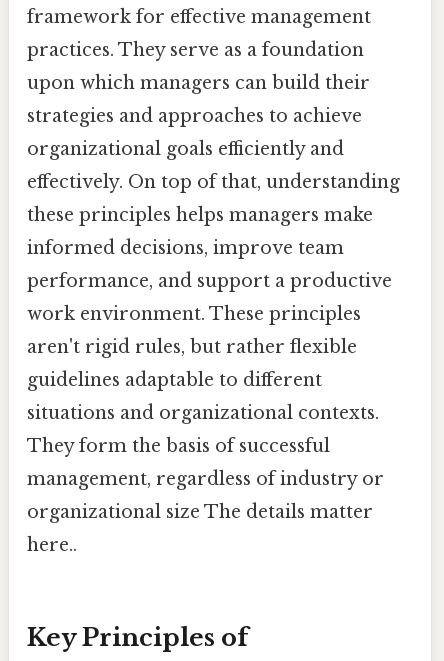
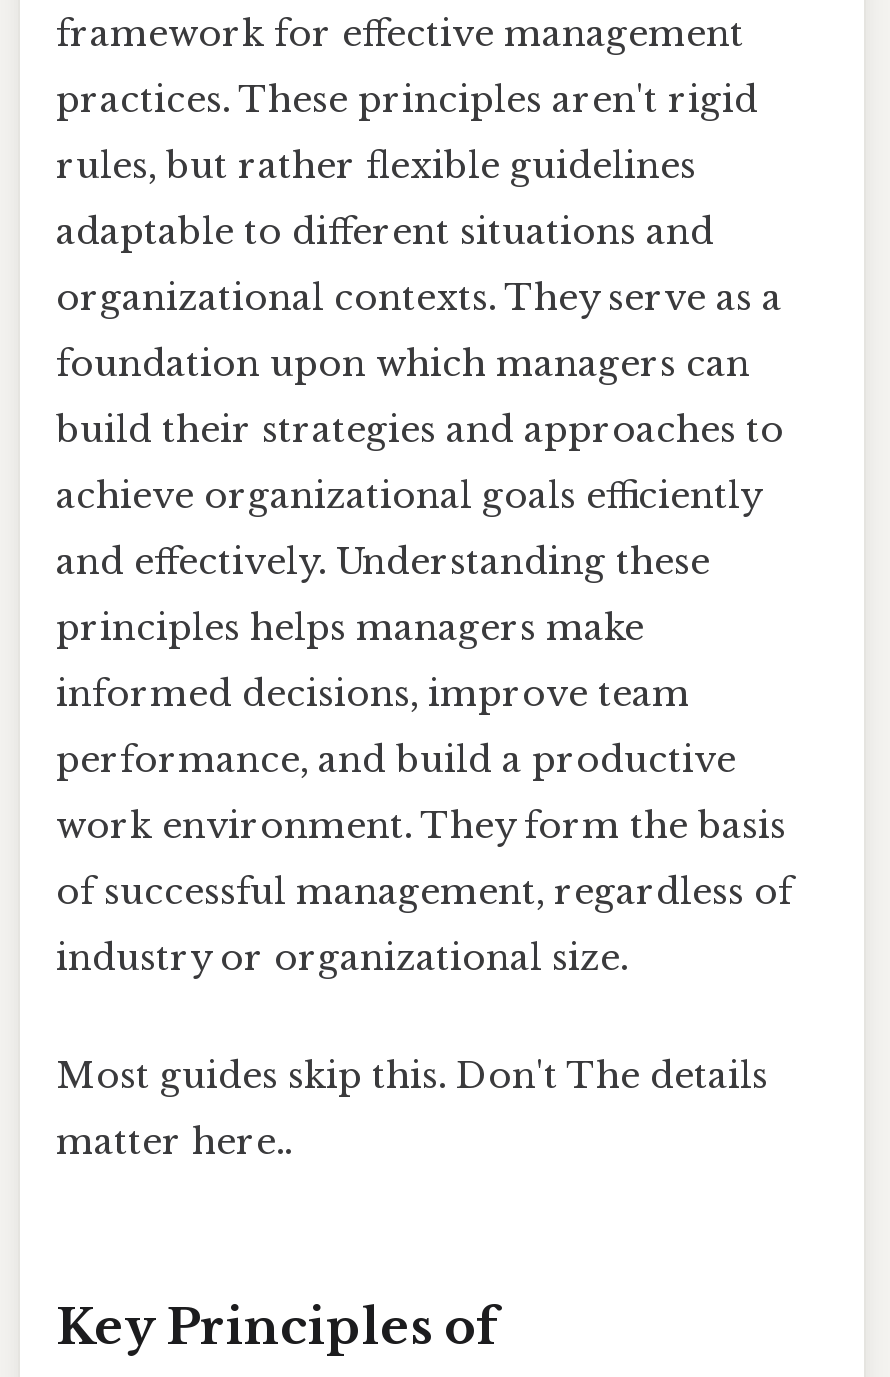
[27,39,400,226] practices. They serve as a foundation | upon which managers can build their | strategies and approaches to achieve | organizational goals efficiently and | effectively. On top of that, understanding | these principles helps managers make -> [56,78,784,650] practices. These principles aren't rigid | rules, but rather flexible guidelines | adaptable to different situations and | organizational contexts. They serve as a | foundation upon which managers can | build their strategies and approaches to | achieve organizational goals efficiently | and effectively. Understanding these | principles helps managers make
moved [27,237,344,259] -> [56,672,690,716]: informed decisions, improve team
[27,270,392,556] performance, and support a productive | work environment. These principles | aren't rigid rules, but rather flexible | guidelines adaptable to different | situations and organizational contexts. | They form the basis of successful | management, regardless of industry or | organizational size The details matter | here.. -> [56,738,792,1164] performance, and build a productive | work environment. They form the basis | of successful management, regardless of | industry or organizational size. | Most guides skip this. Don't The details | matter here..

